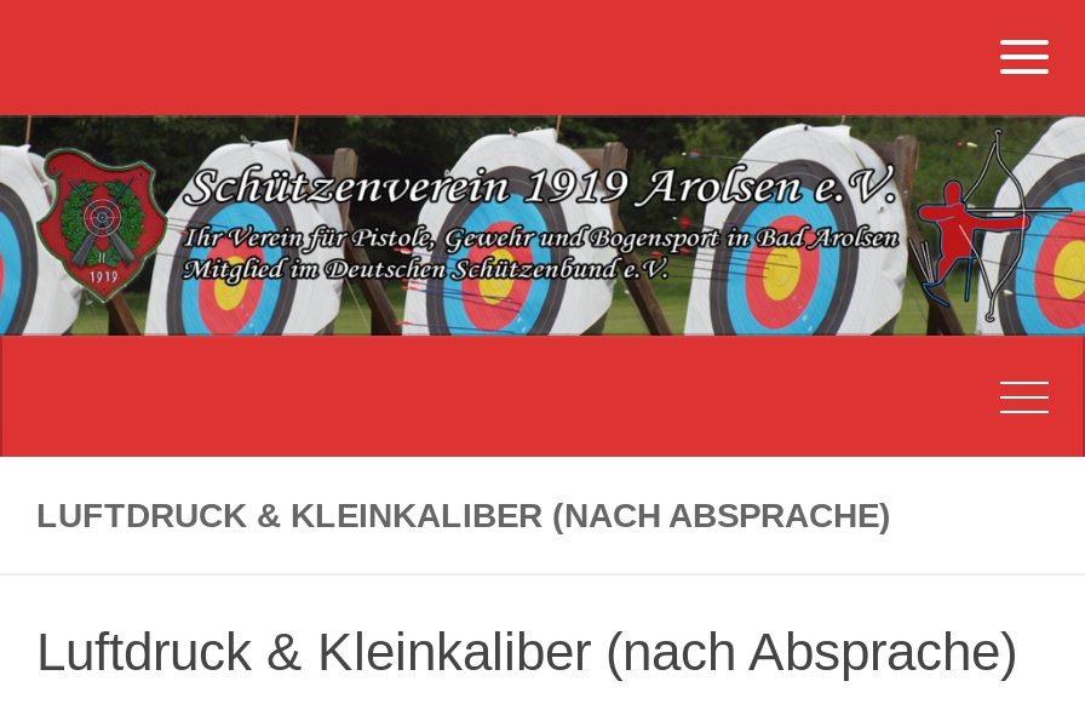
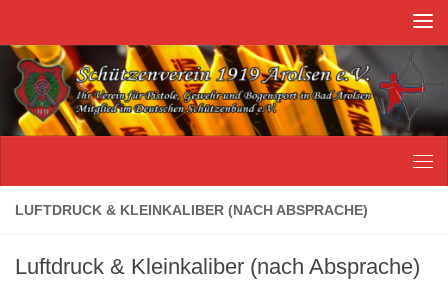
[7,113,1078,338] [image] -> [3,44,445,137] [image]

